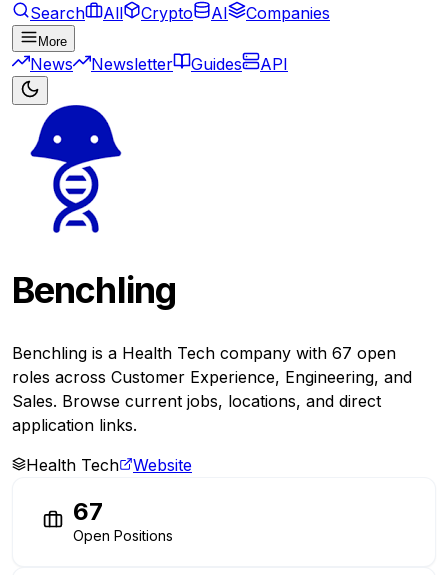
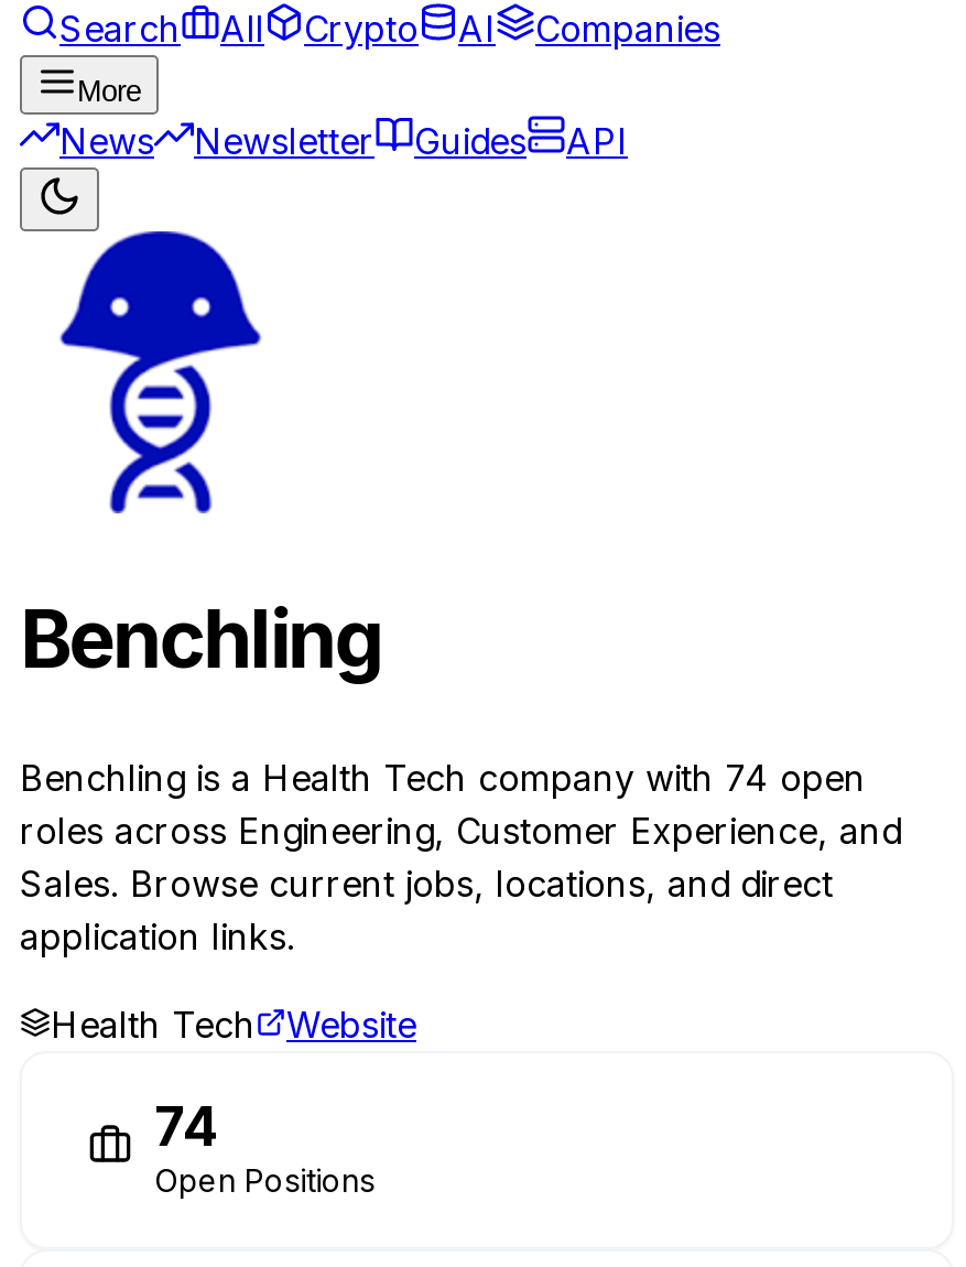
[12,343,396,363] Benchling is a Health Tech company with 67 open -> [20,756,866,800] Benchling is a Health Tech company with 74 open
[12,367,412,387] roles across Customer Experience, Engineering, and -> [20,809,901,853] roles across Engineering, Customer Experience, and
[73,497,103,526] 67 -> [154,1096,220,1159] 74

